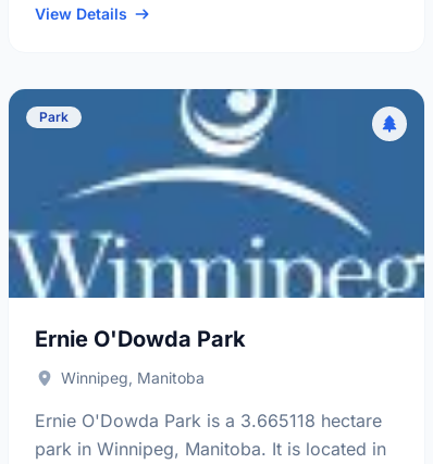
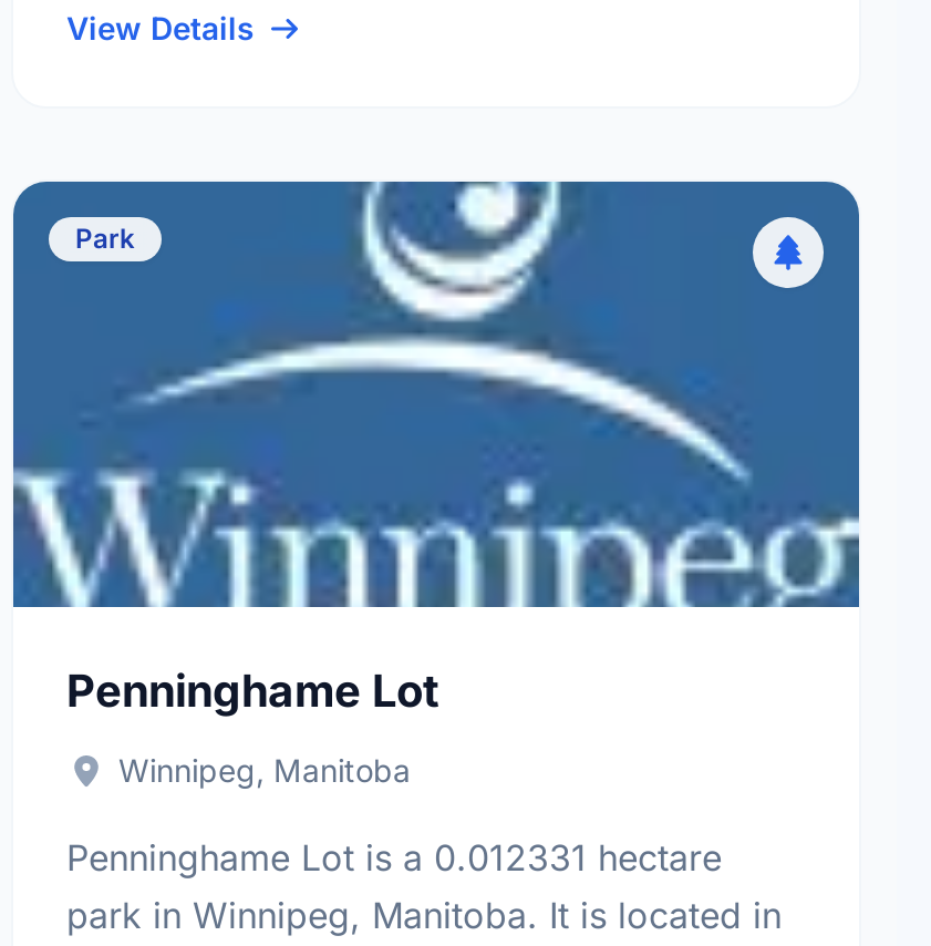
[35,326,246,352] Ernie O'Dowda Park -> [66,665,438,718] Penninghame Lot
[35,410,382,431] Ernie O'Dowda Park is a 3.665118 hectare -> [66,835,722,880] Penninghame Lot is a 0.012331 hectare

